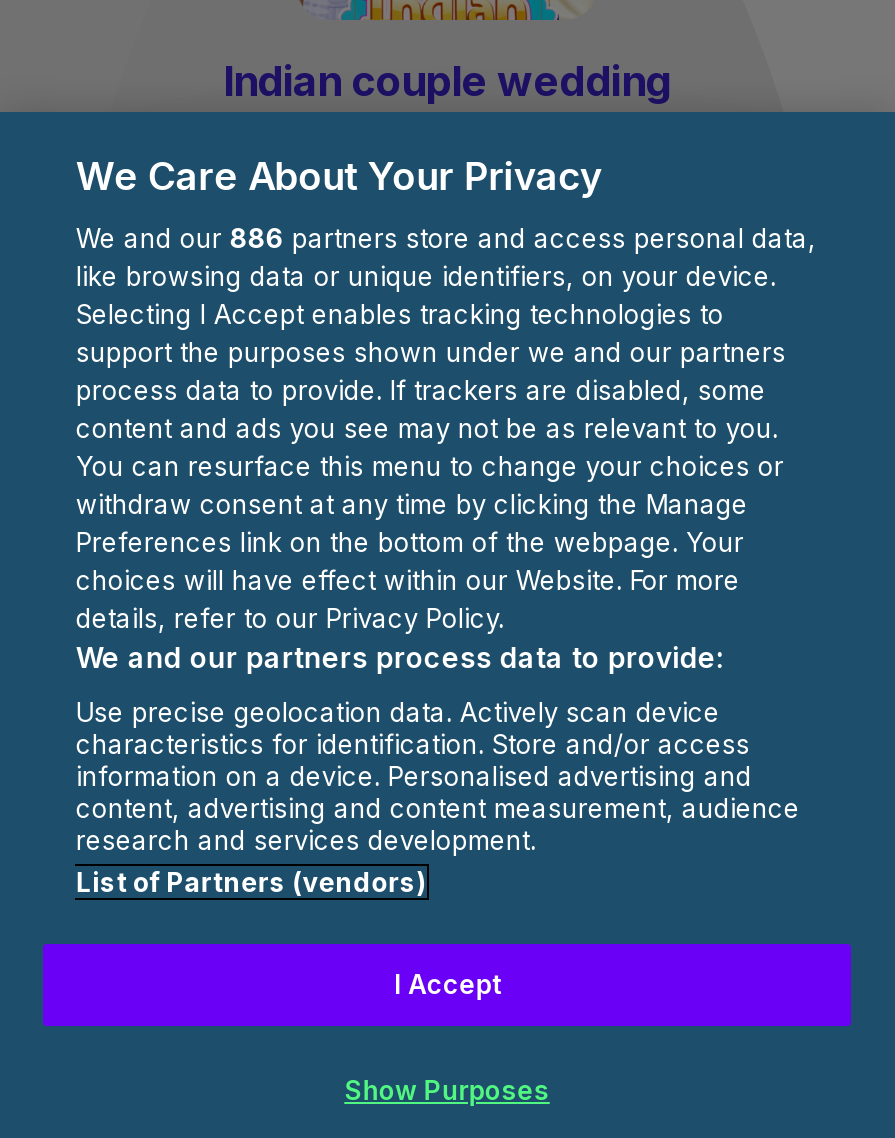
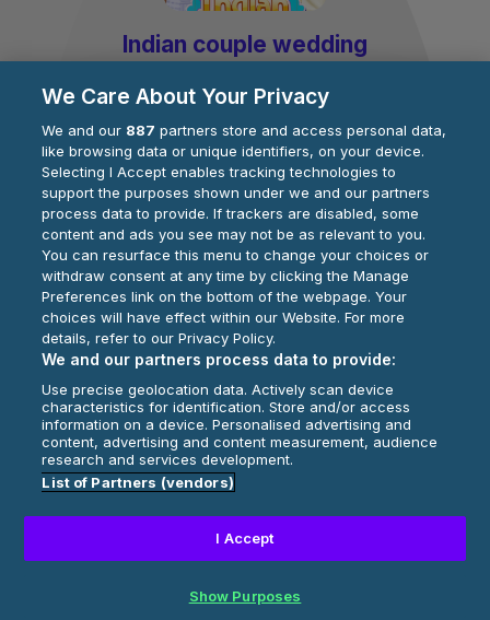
[76,222,816,254] We and our 886 partners store and access personal data, -> [42,121,447,139] We and our 887 partners store and access personal data,

